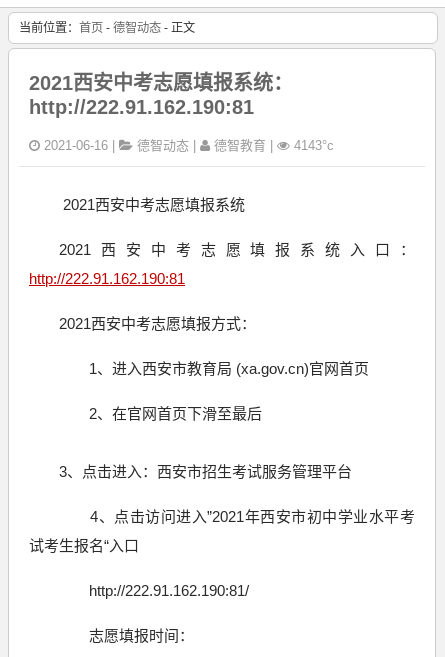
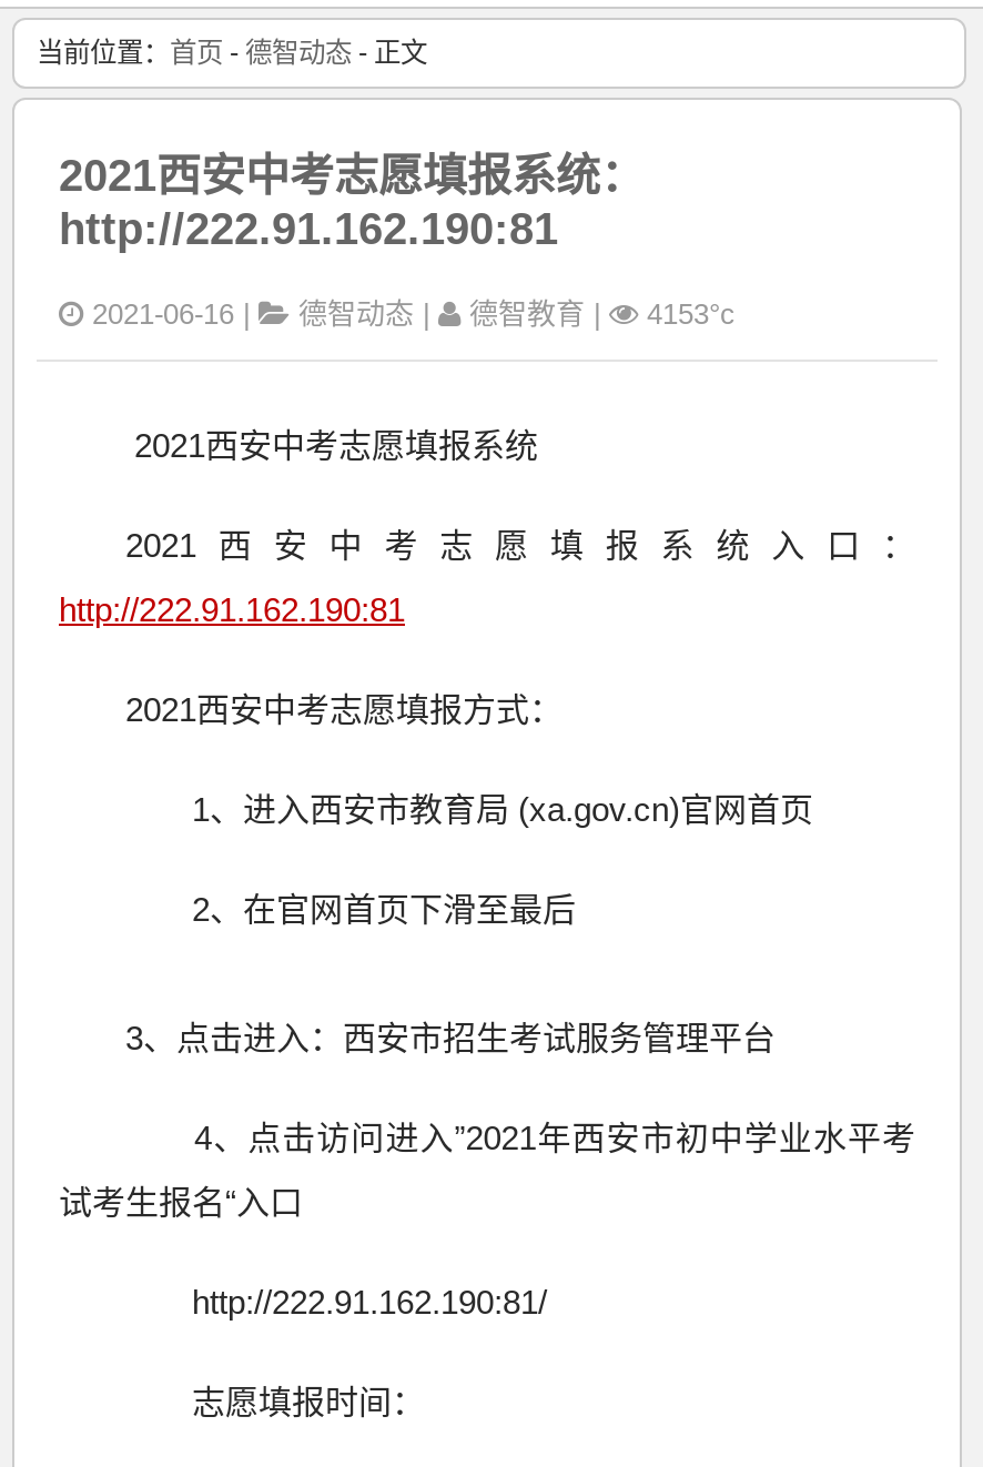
[290,138,334,153] 4143°c -> [638,297,736,331] 4153°c

